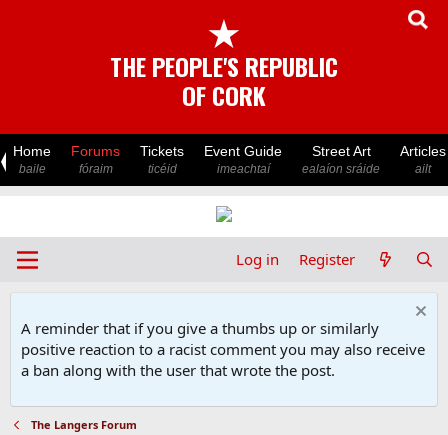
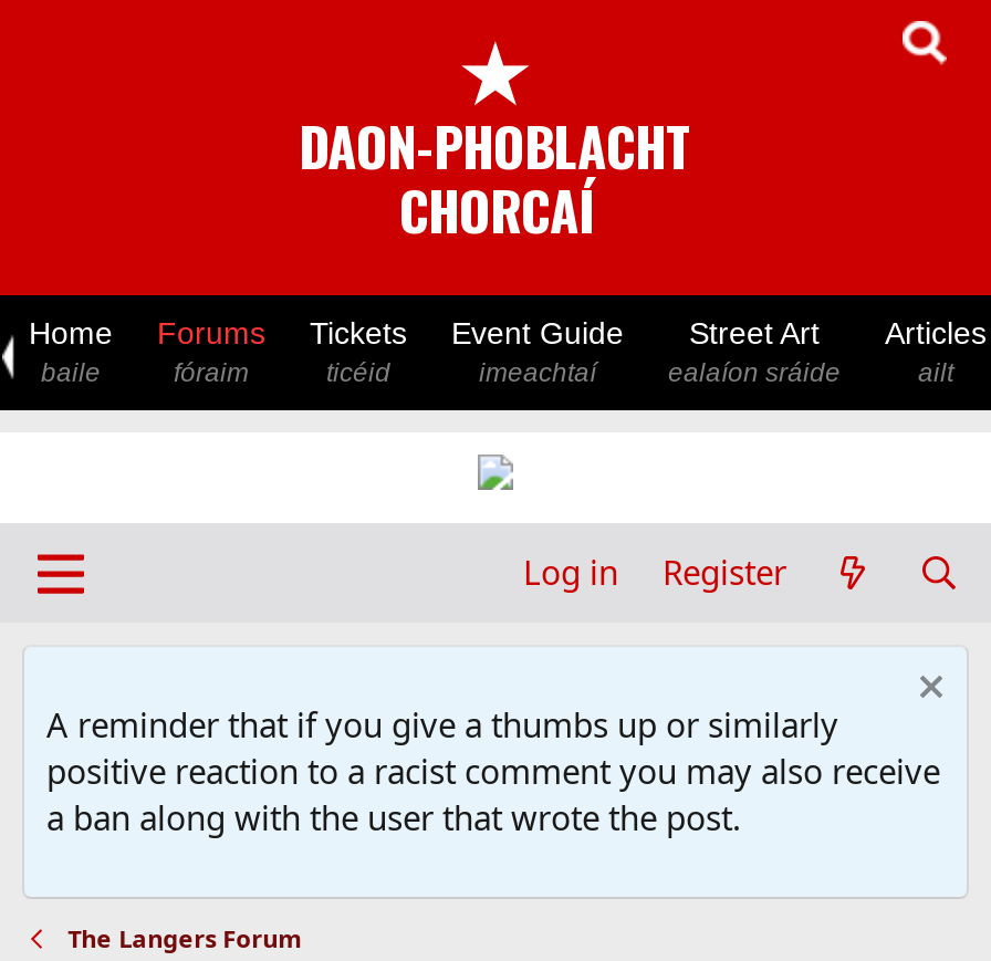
[110,48,338,113] THE PEOPLE'S REPUBLIC | OF CORK -> [299,105,692,249] DAON-PHOBLACHT | CHORCAÍ

